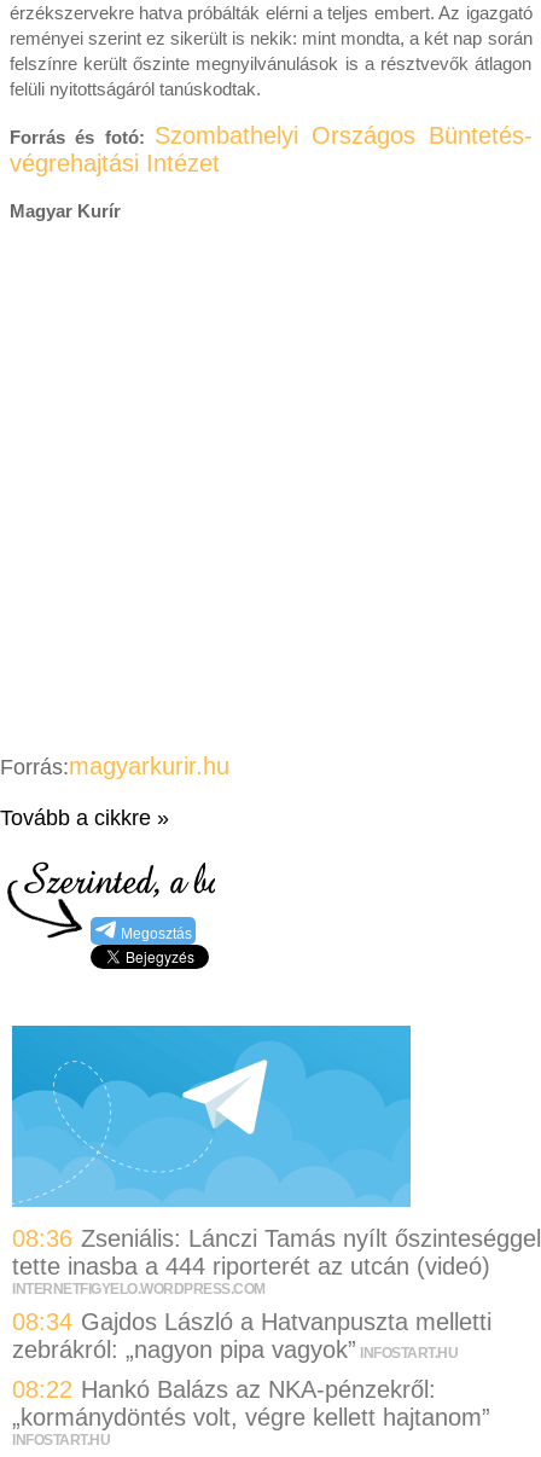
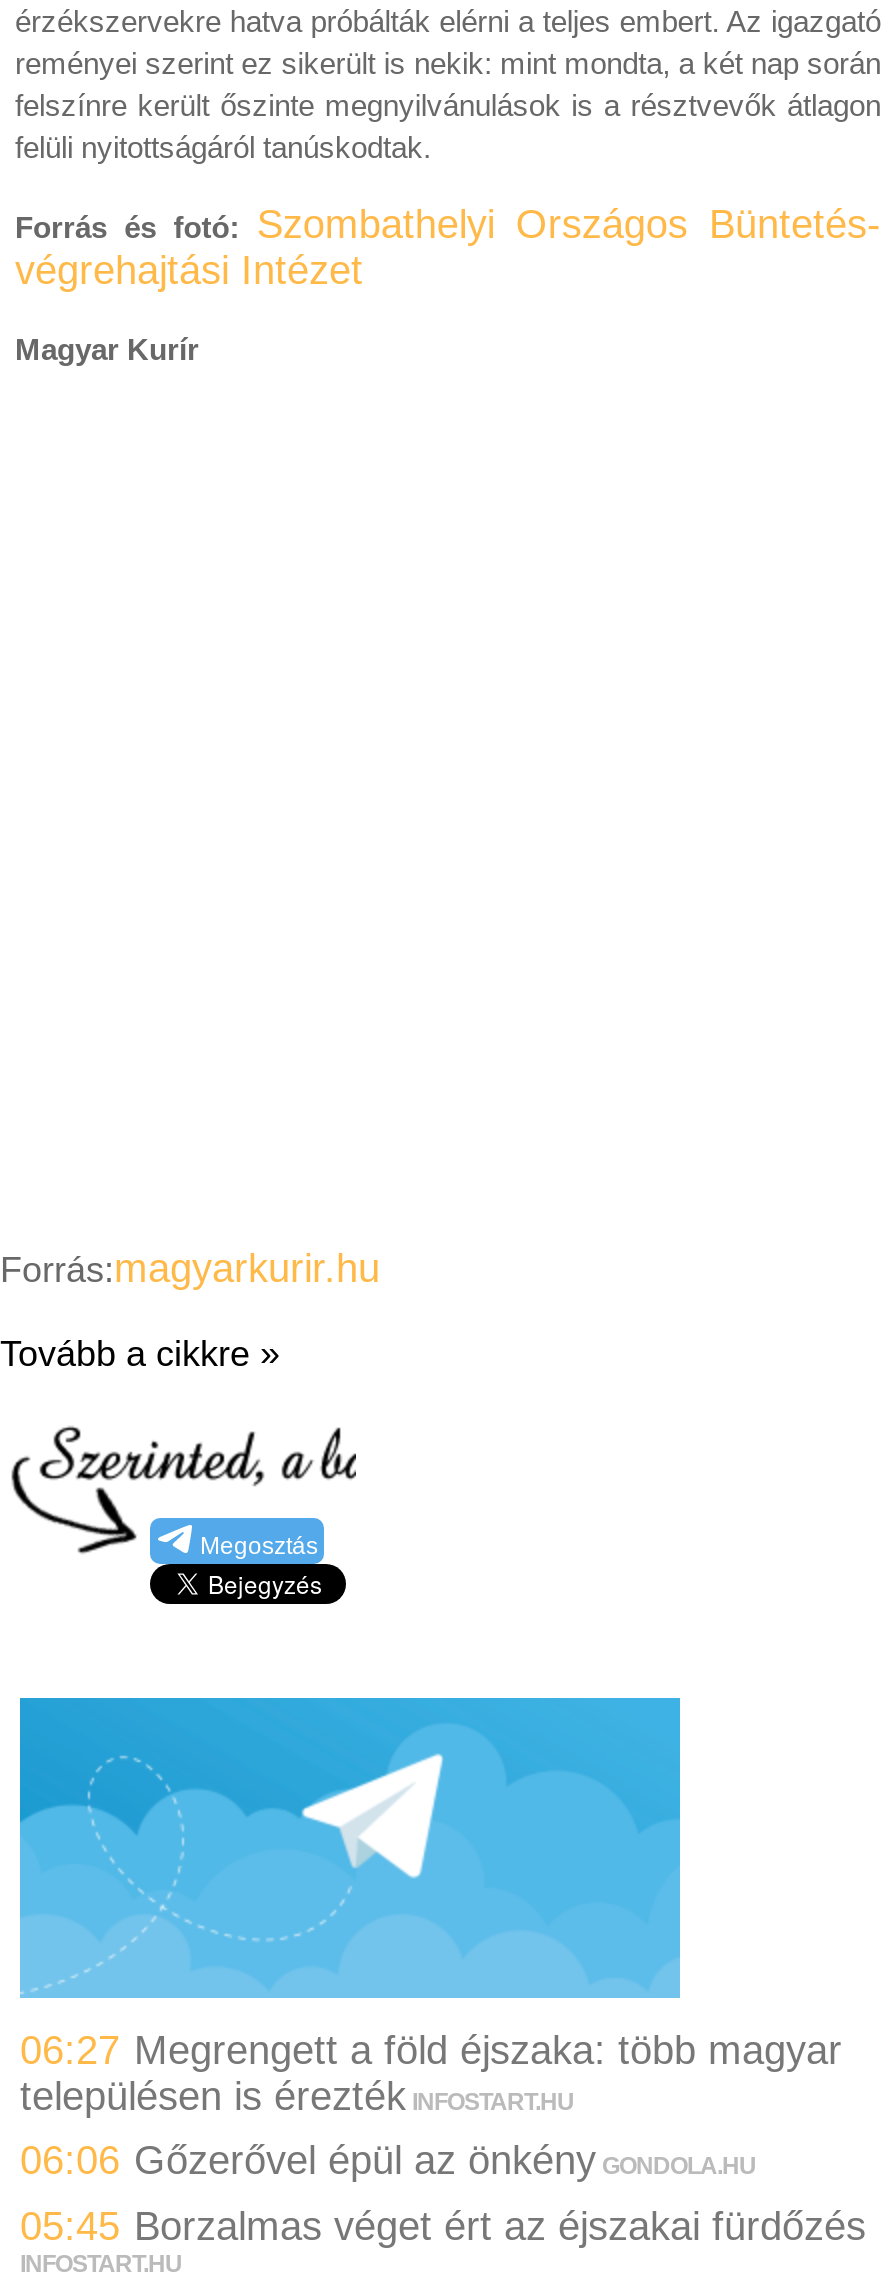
[12,1225,541,1430] 08:36 Zseniális: Lánczi Tamás nyílt őszinteséggel | tette inasba a 444 riporterét az utcán (videó) | INTERNETFIGYELO.WORDPRESS.COM | 08:34 Gajdos László a Hatvanpuszta melletti | zebrákról: „nagyon pipa vagyok” INFOSTART.HU | 08:22 Hankó Balázs az NKA-pénzekről: | „kormánydöntés volt, végre kellett hajtanom” -> [20,2027,866,2248] 06:27 Megrengett a föld éjszaka: több magyar | településen is érezték INFOSTART.HU | 06:06 Gőzerővel épül az önkény GONDOLA.HU | 05:45 Borzalmas véget ért az éjszakai fürdőzés

